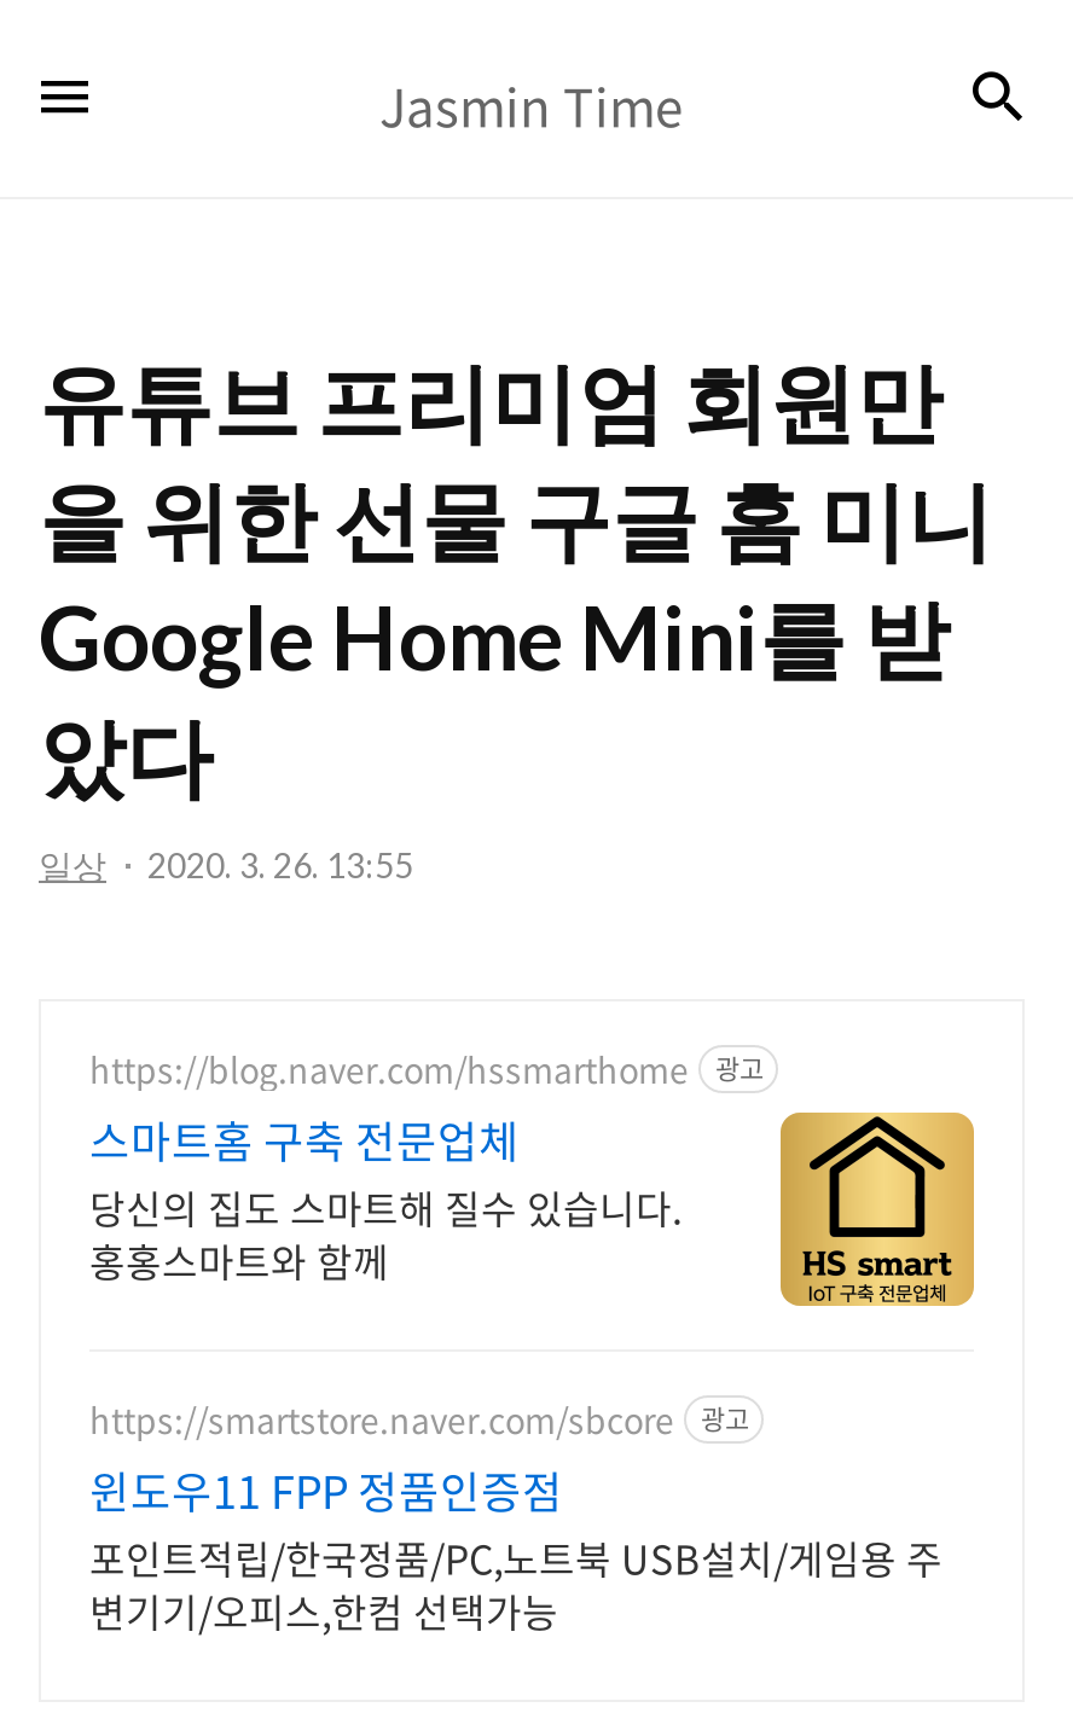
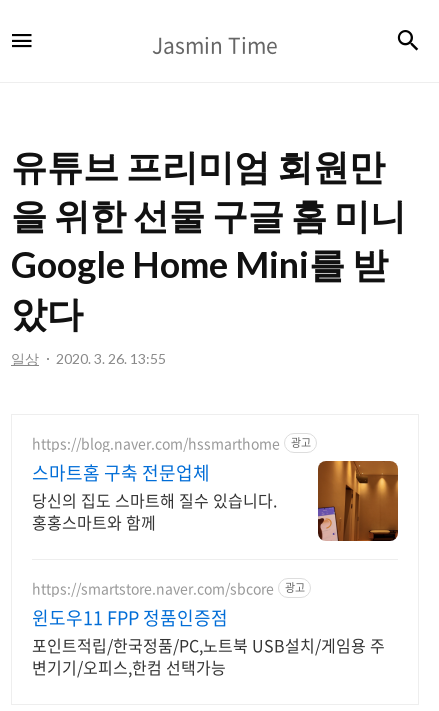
[778,1110,976,1308] [image] -> [317,460,399,542] [image]

